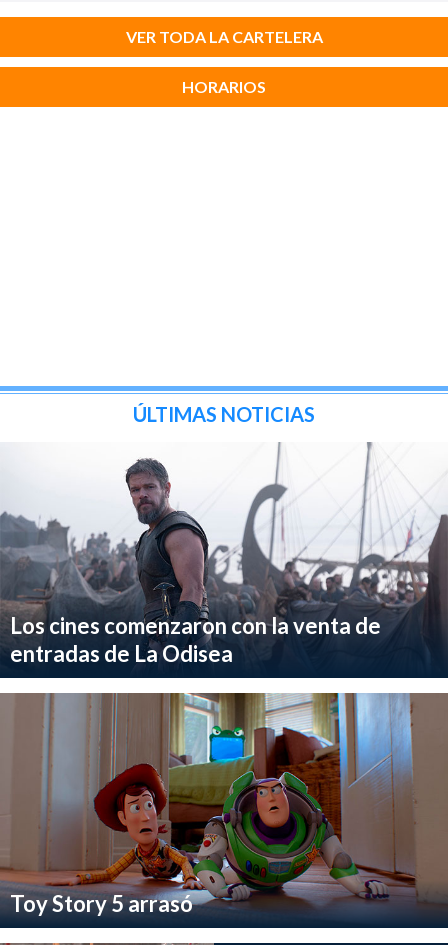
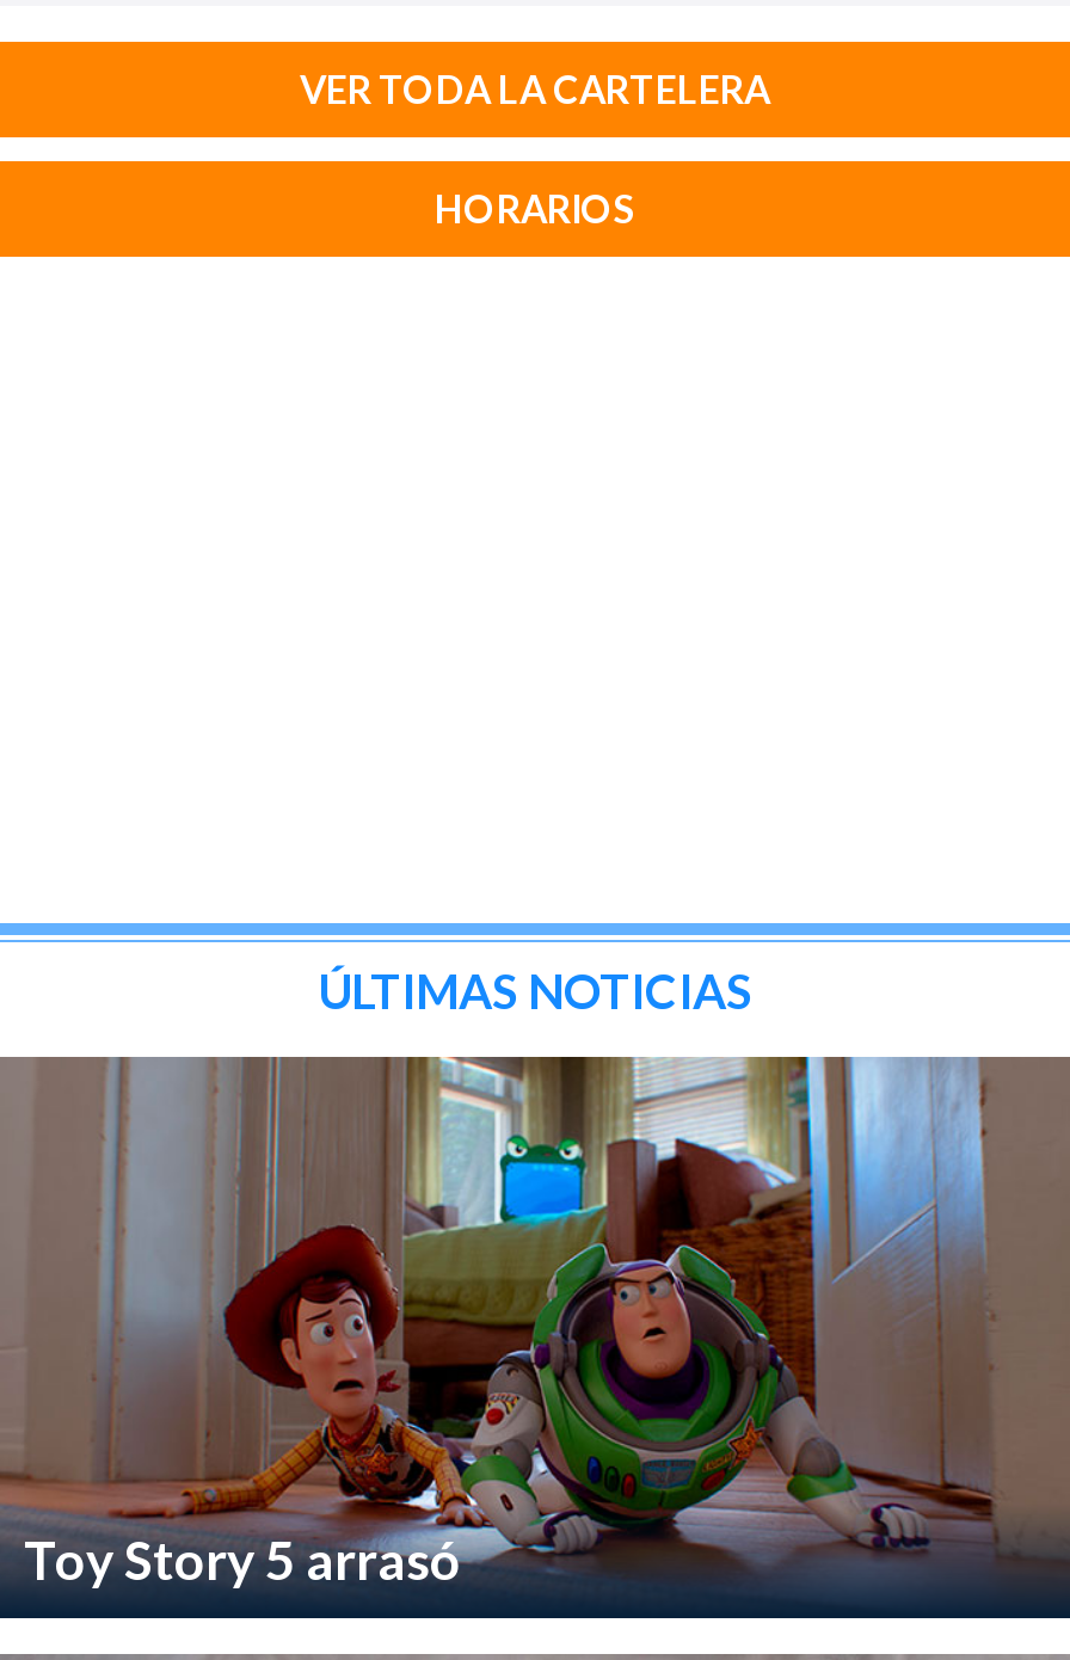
[3,442,445,667] [image] | Los cines comenzaron con la venta de | entradas de La Odisea -> none

